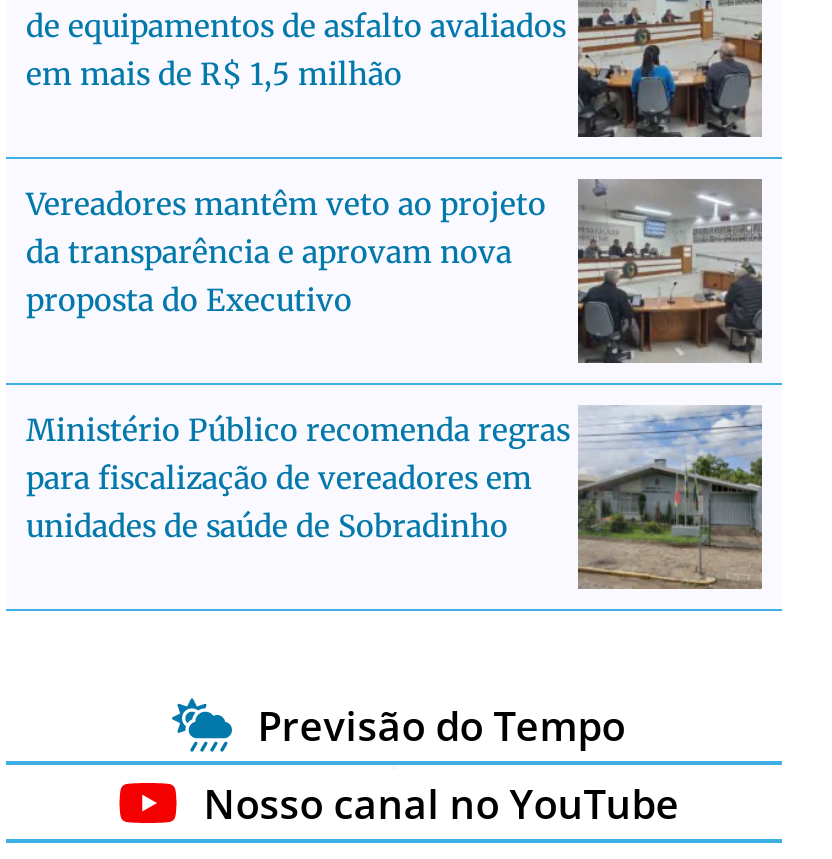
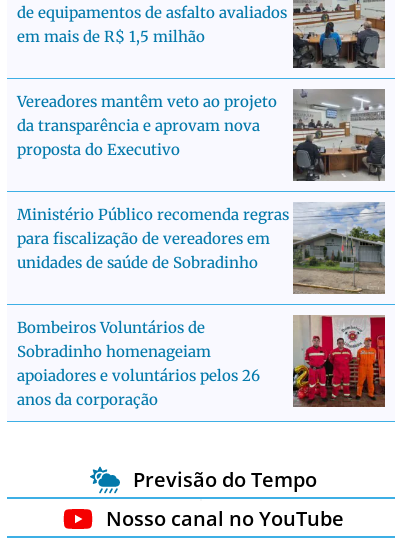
none -> [17,314,386,409] [image] | Bombeiros Voluntários de | Sobradinho homenageiam | apoiadores e voluntários pelos 26 | anos da corporação

